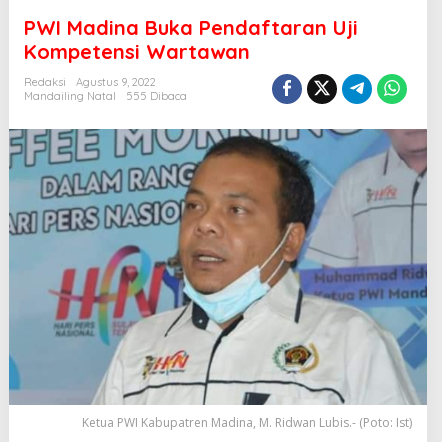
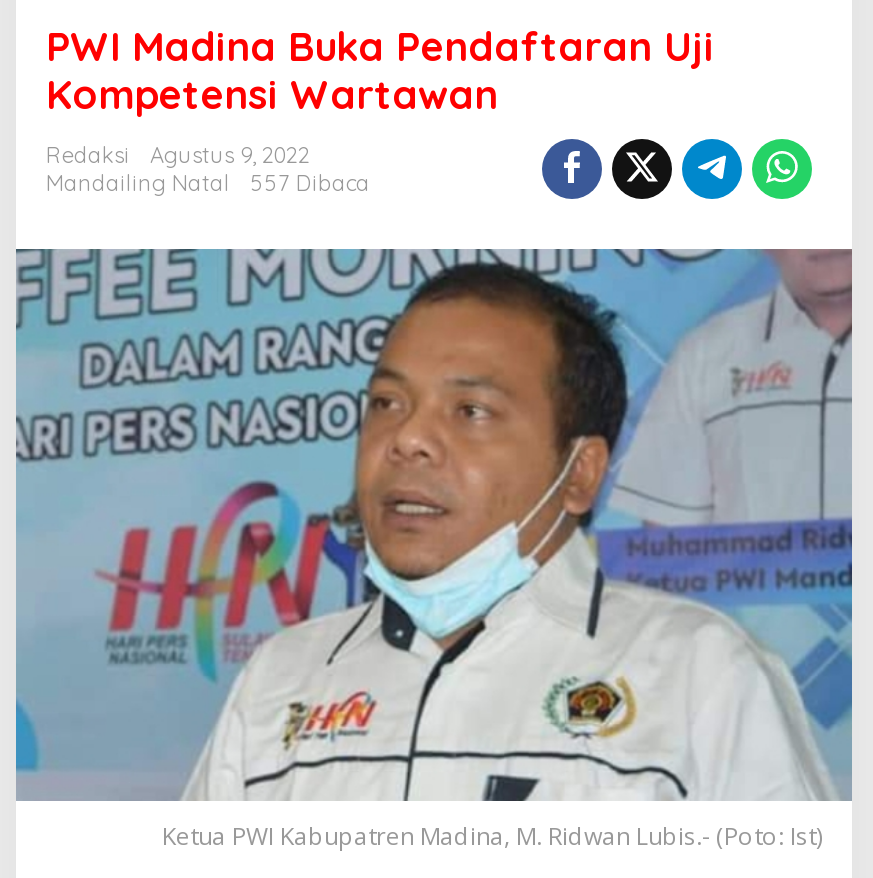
[24,89,187,103] Mandailing Natal 555 Dibaca -> [46,169,370,197] Mandailing Natal 557 Dibaca

